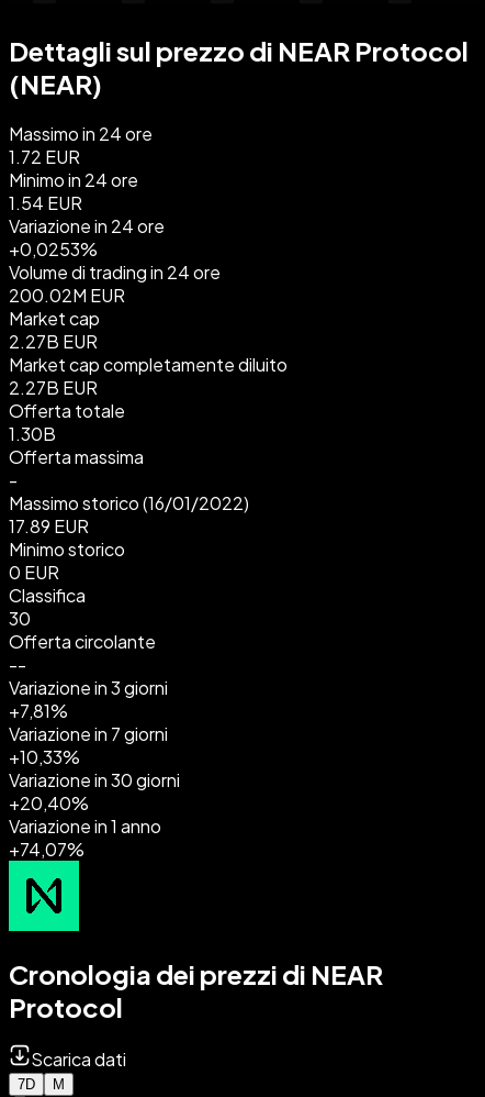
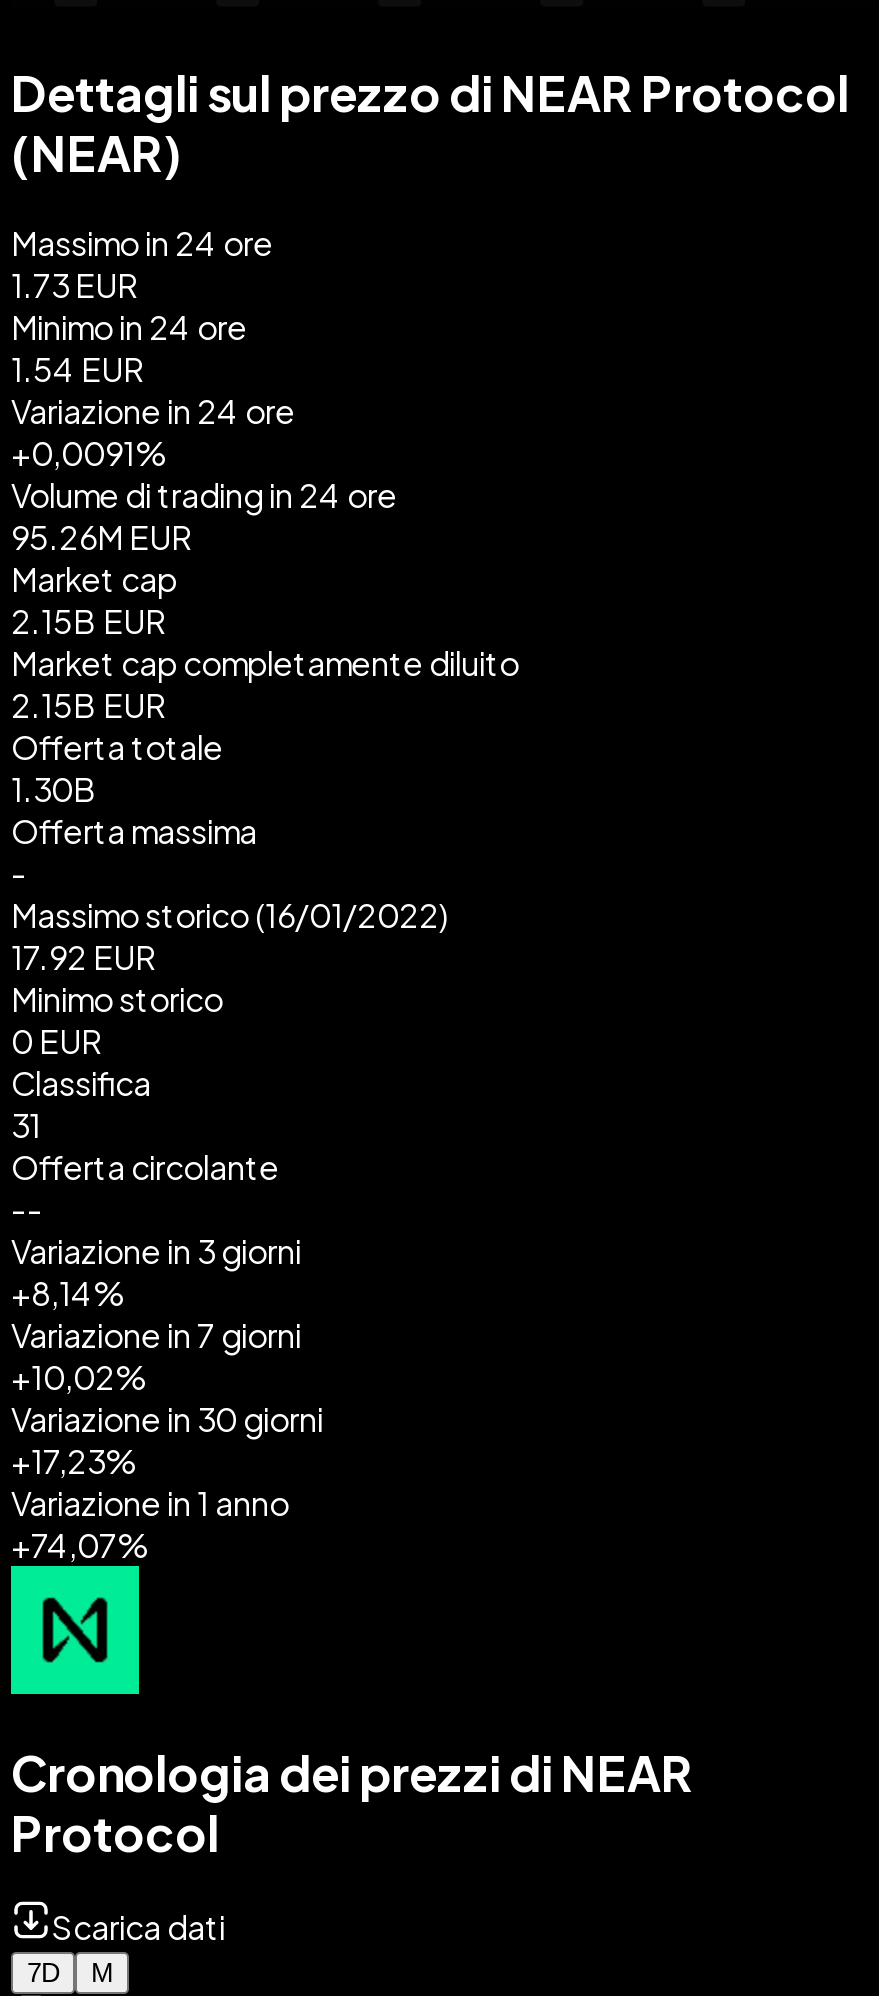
[9,145,80,168] 1.72 EUR -> [11,263,139,305] 1.73 EUR
[9,237,98,260] +0,0253% -> [11,431,167,473] +0,0091%
[9,283,125,306] 200.02M EUR -> [11,515,193,557] 95.26M EUR
[9,329,98,352] 2.27B EUR -> [11,599,167,641] 2.15B EUR
[9,375,98,399] 2.27B EUR -> [11,683,167,725] 2.15B EUR
[9,514,89,537] 17.89 EUR -> [11,935,157,977] 17.92 EUR
[9,606,31,629] 30 -> [11,1103,41,1145] 31
[9,699,68,722] +7,81% -> [11,1271,125,1313] +8,14%
[9,745,80,768] +10,33% -> [11,1355,147,1397] +10,02%
[9,791,89,814] +20,40% -> [11,1439,137,1481] +17,23%

